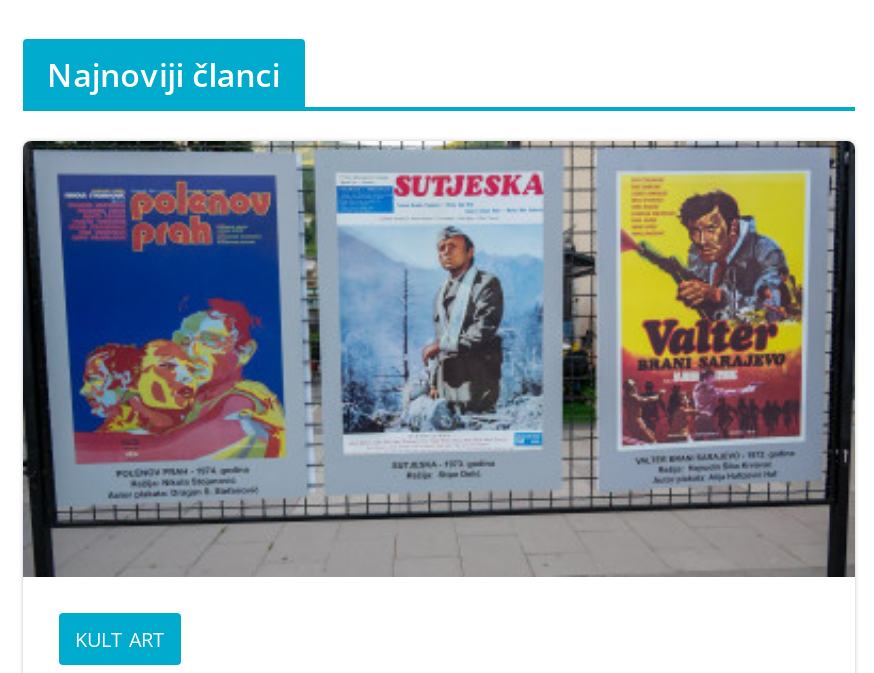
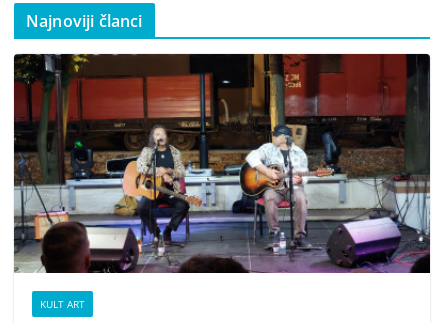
[23,139,857,579] [image] -> [14,53,430,273] [image]

